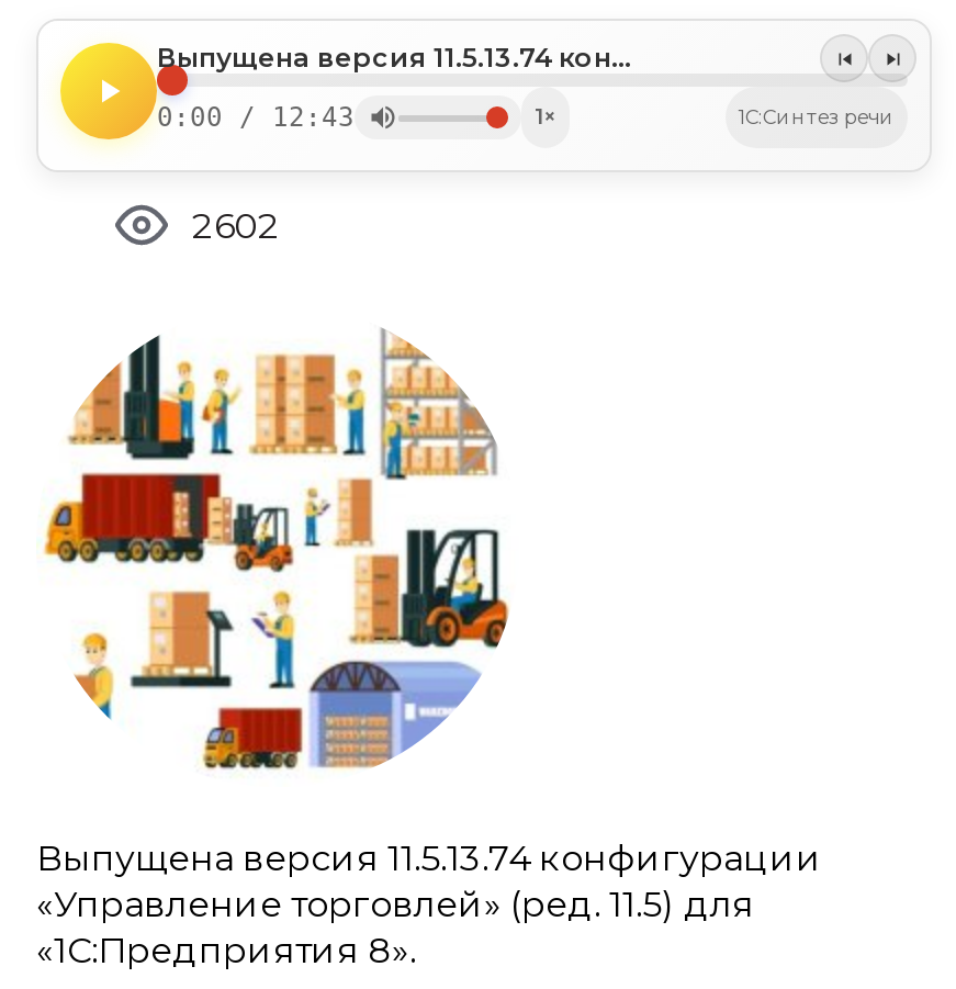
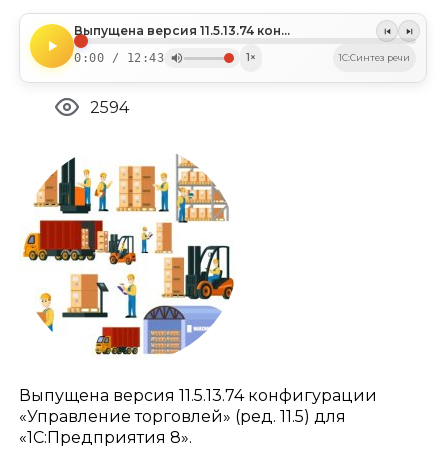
[192,204,280,246] 2602 -> [90,97,129,116] 2594

